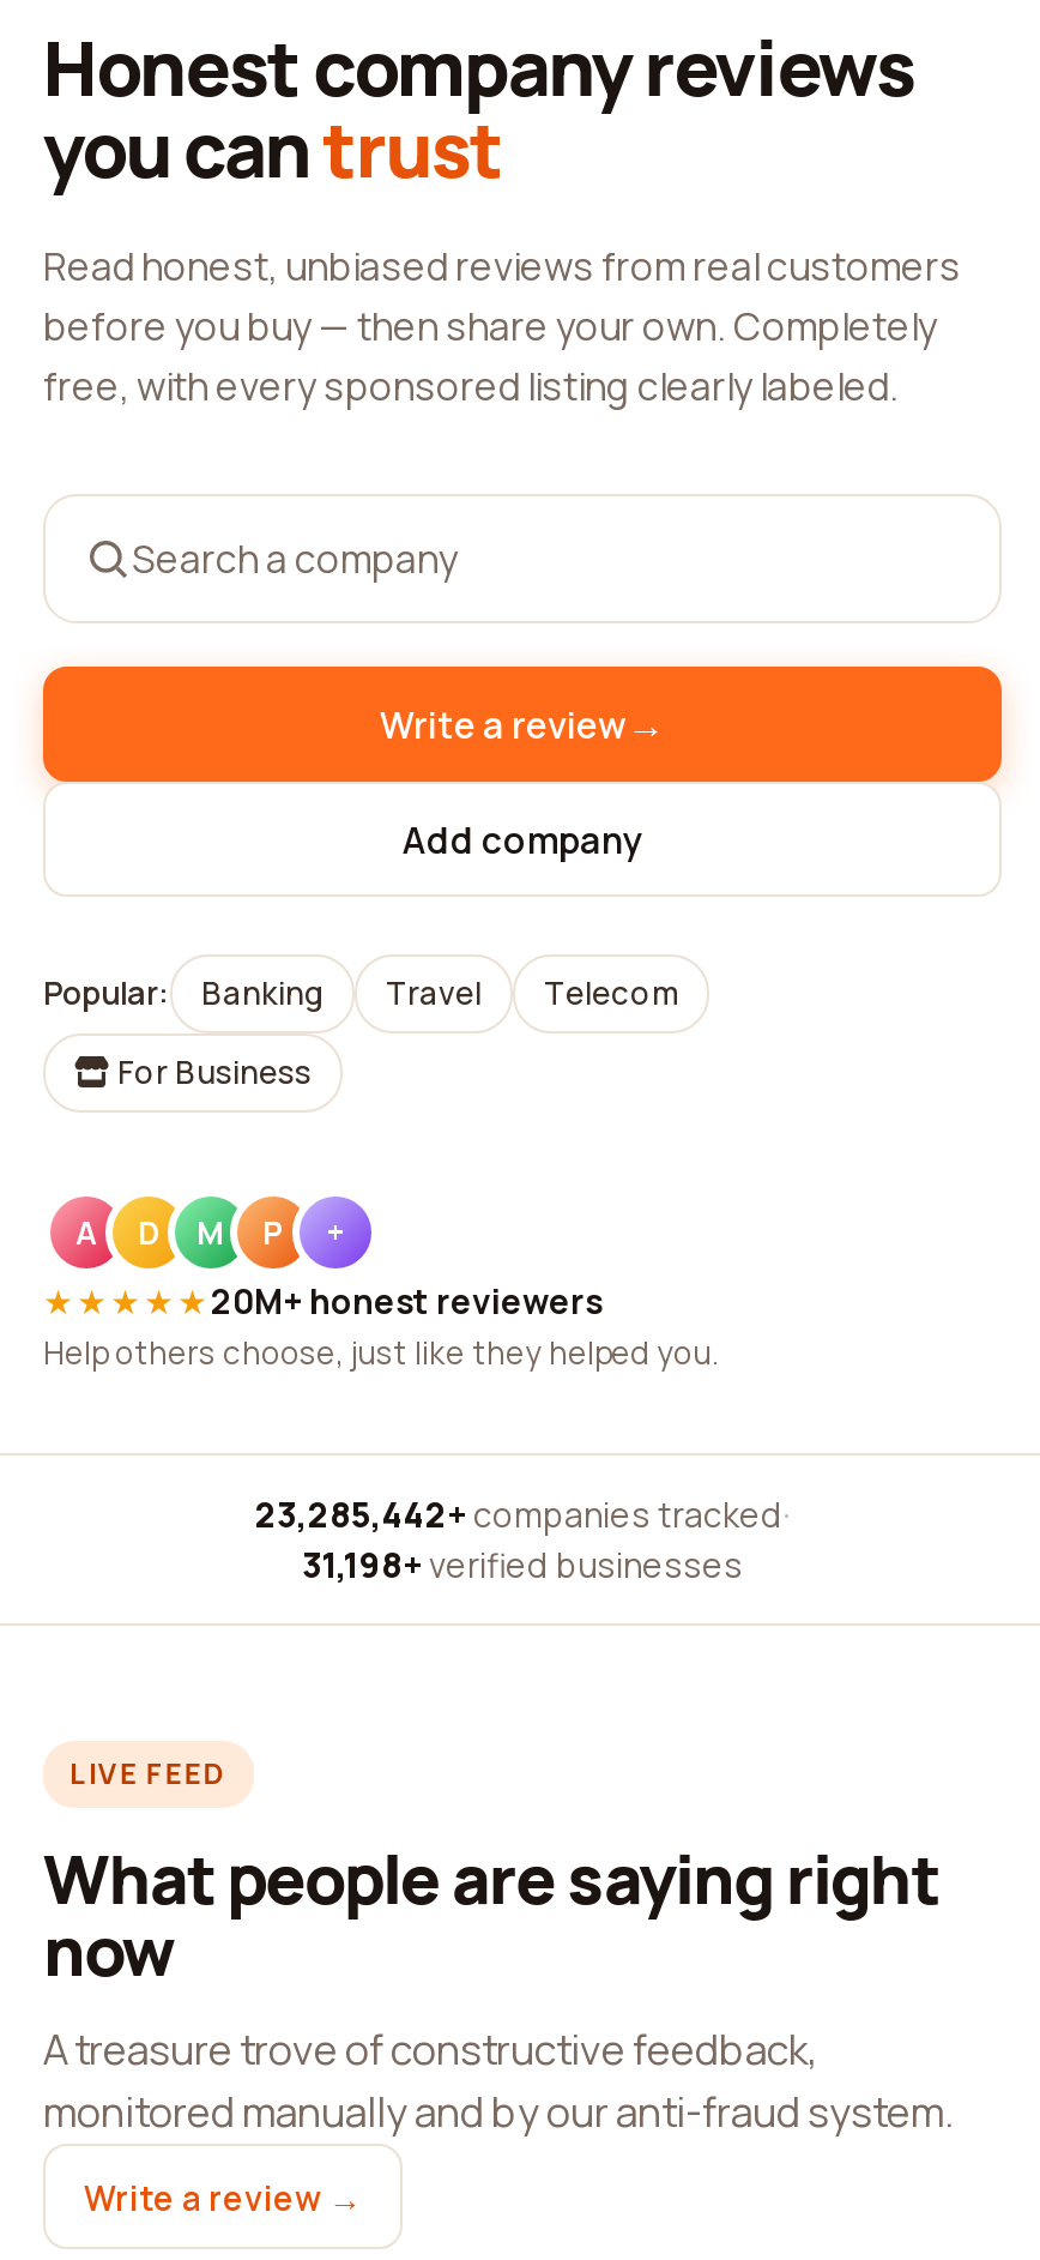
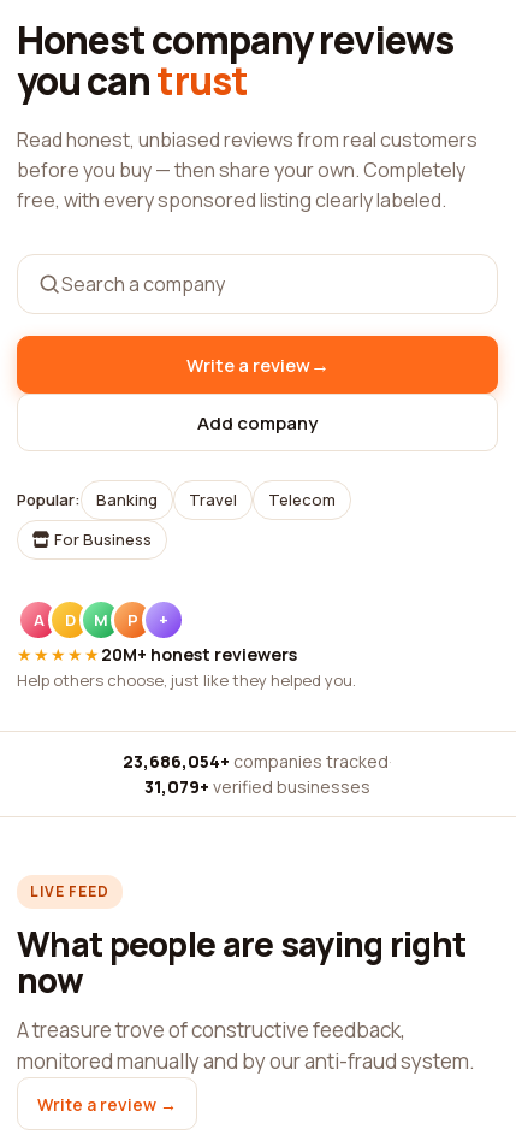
[255,1491,790,1537] 23,285,442+ companies tracked · -> [123,750,392,773] 23,686,054+ companies tracked ·
[302,1542,743,1587] 31,198+ verified businesses -> [144,775,370,798] 31,079+ verified businesses

